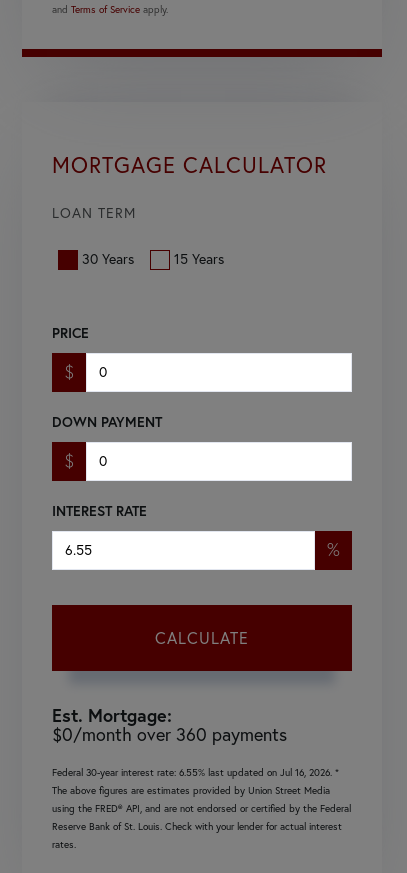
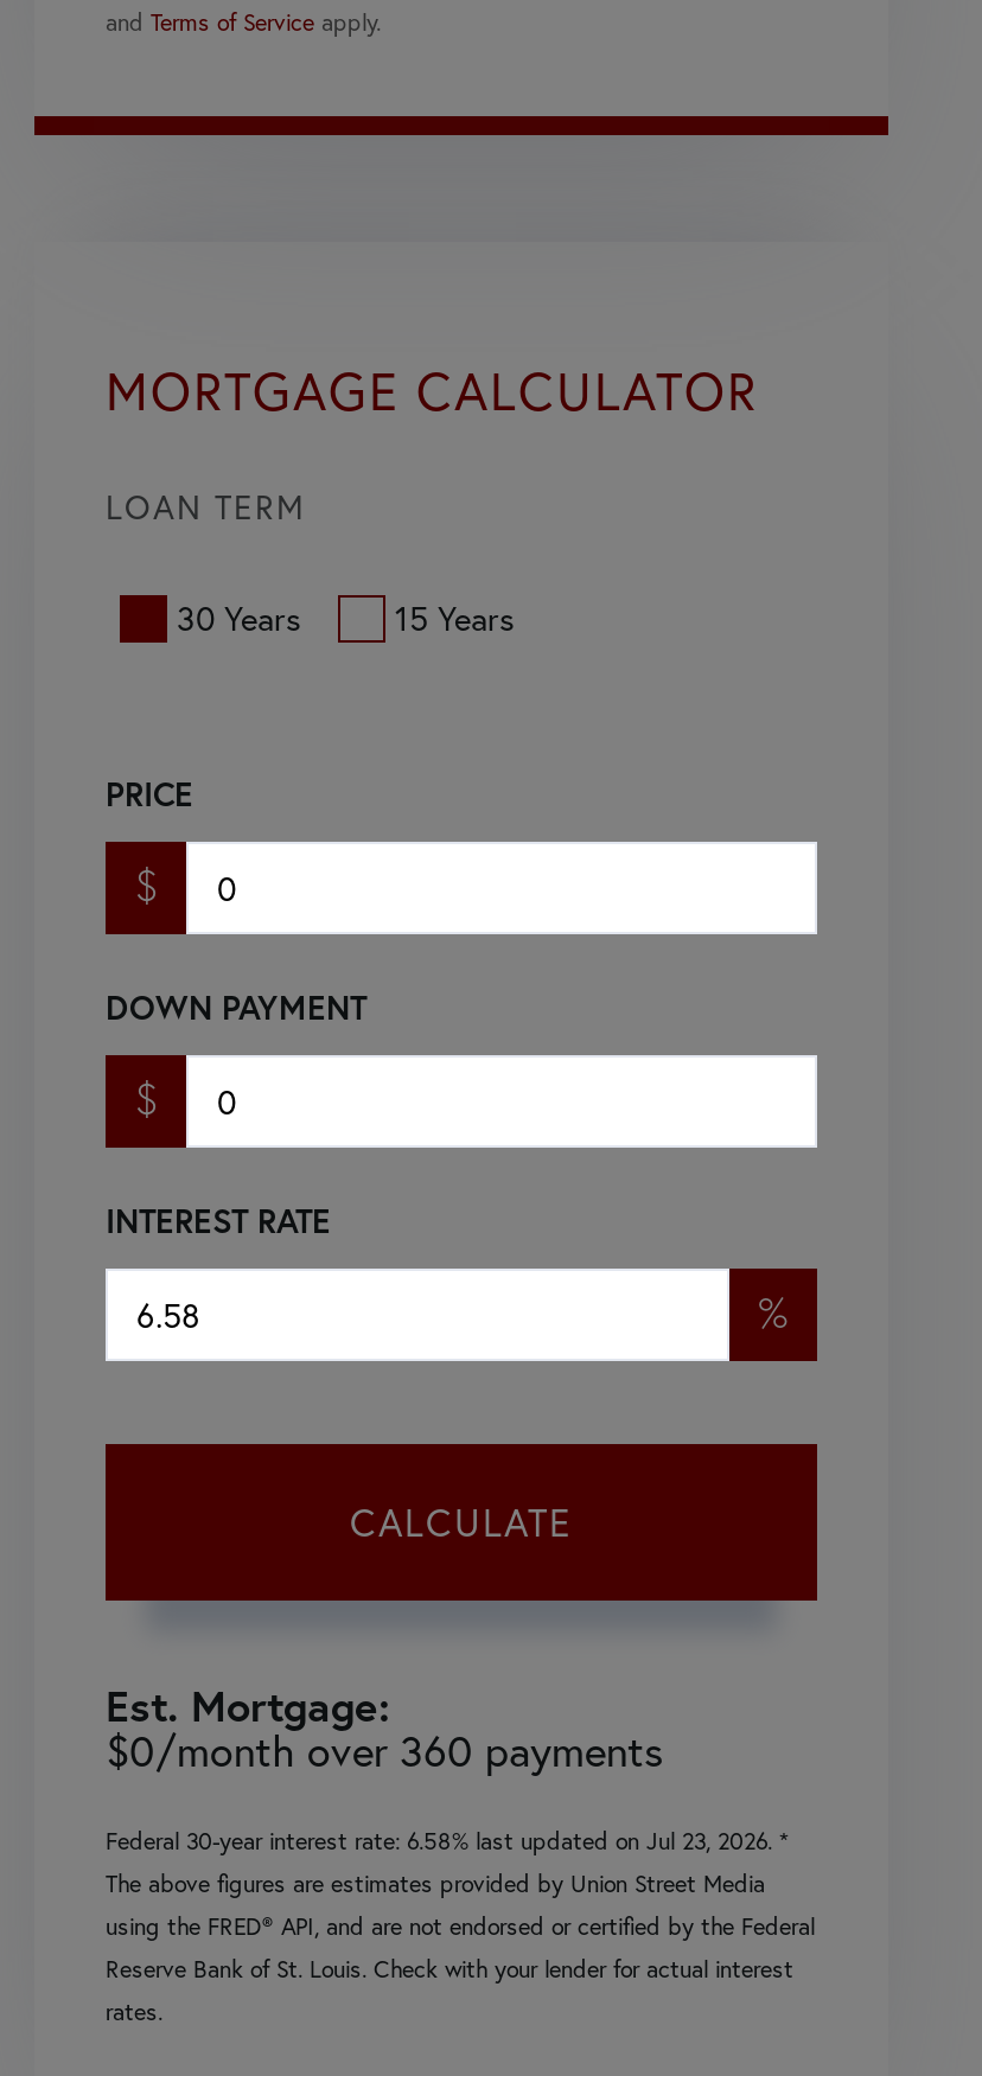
[52,766,339,779] Federal 30-year interest rate: 6.55% last updated on Jul 16, 2026. * -> [106,1826,789,1857] Federal 30-year interest rate: 6.58% last updated on Jul 23, 2026. *

